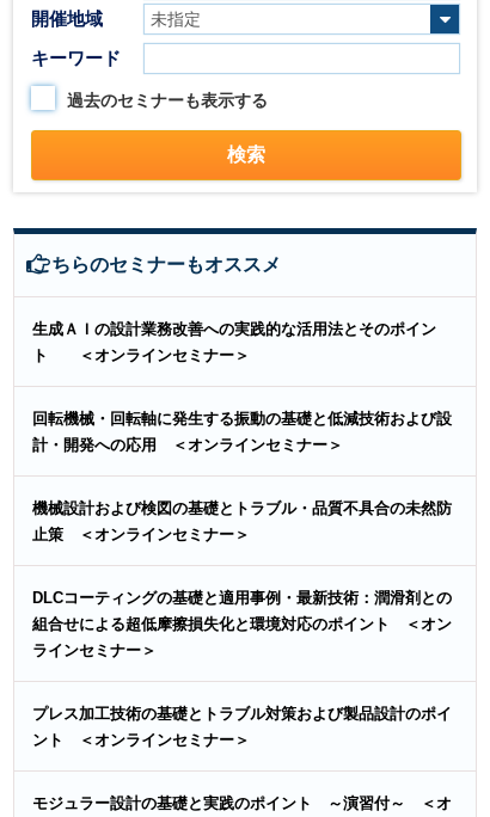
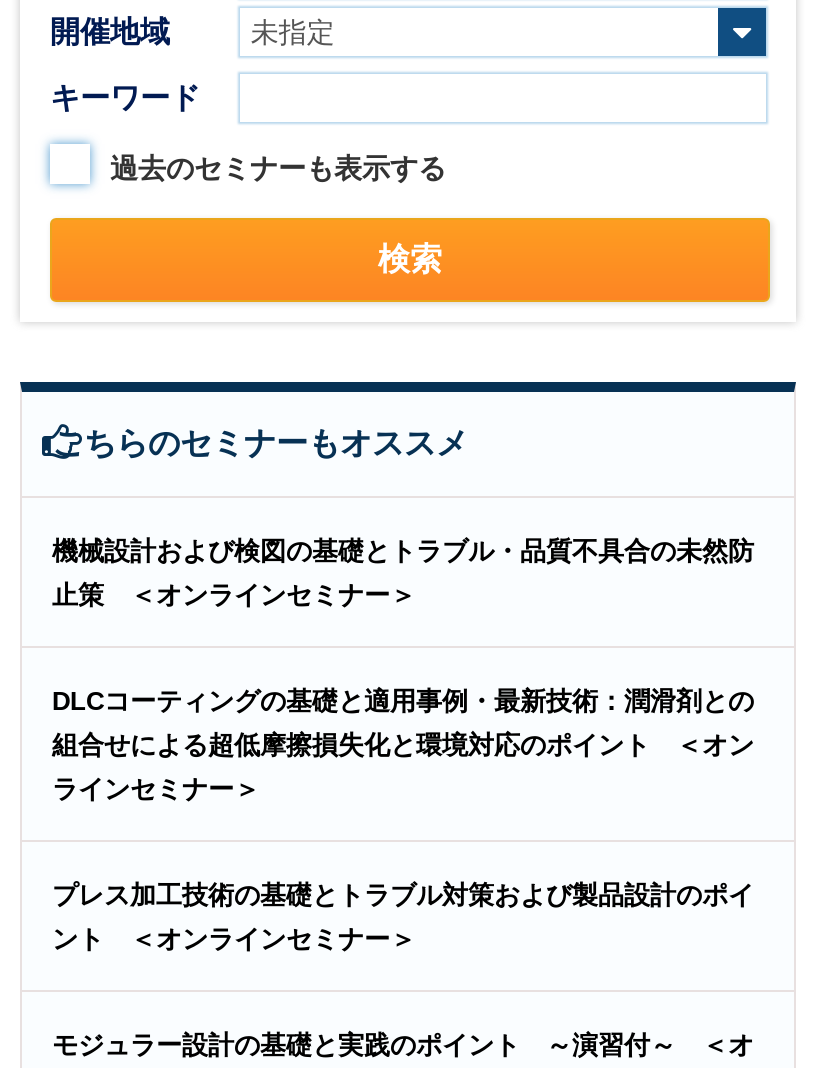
[32,320,436,364] 生成ＡＩの設計業務改善への実践的な活用法とそのポイン | ト ＜オンラインセミナー＞ -> none
[32,410,452,454] 回転機械・回転軸に発生する振動の基礎と低減技術および設 | 計・開発への応用 ＜オンラインセミナー＞ -> none

